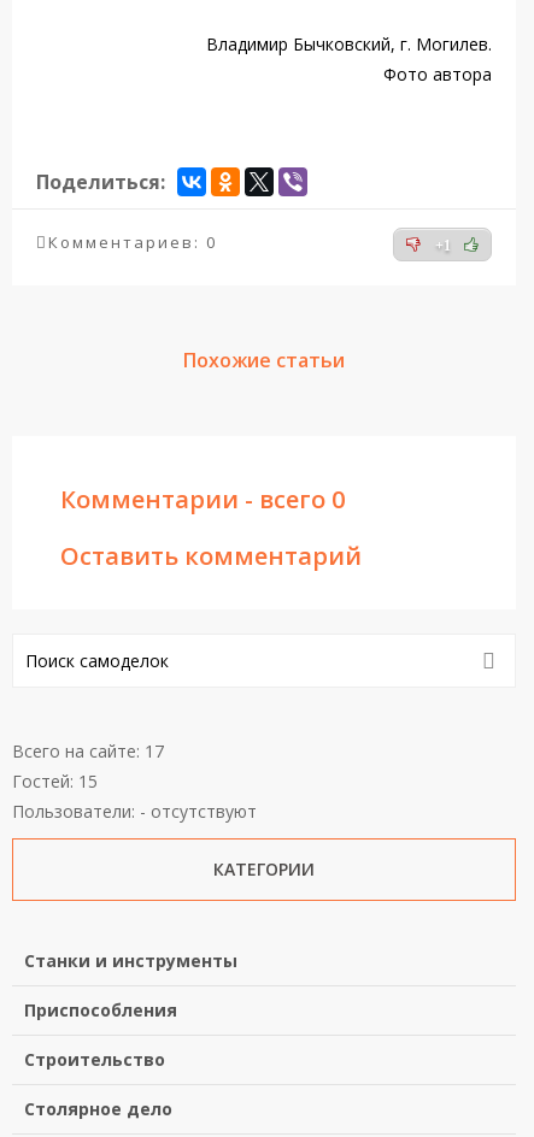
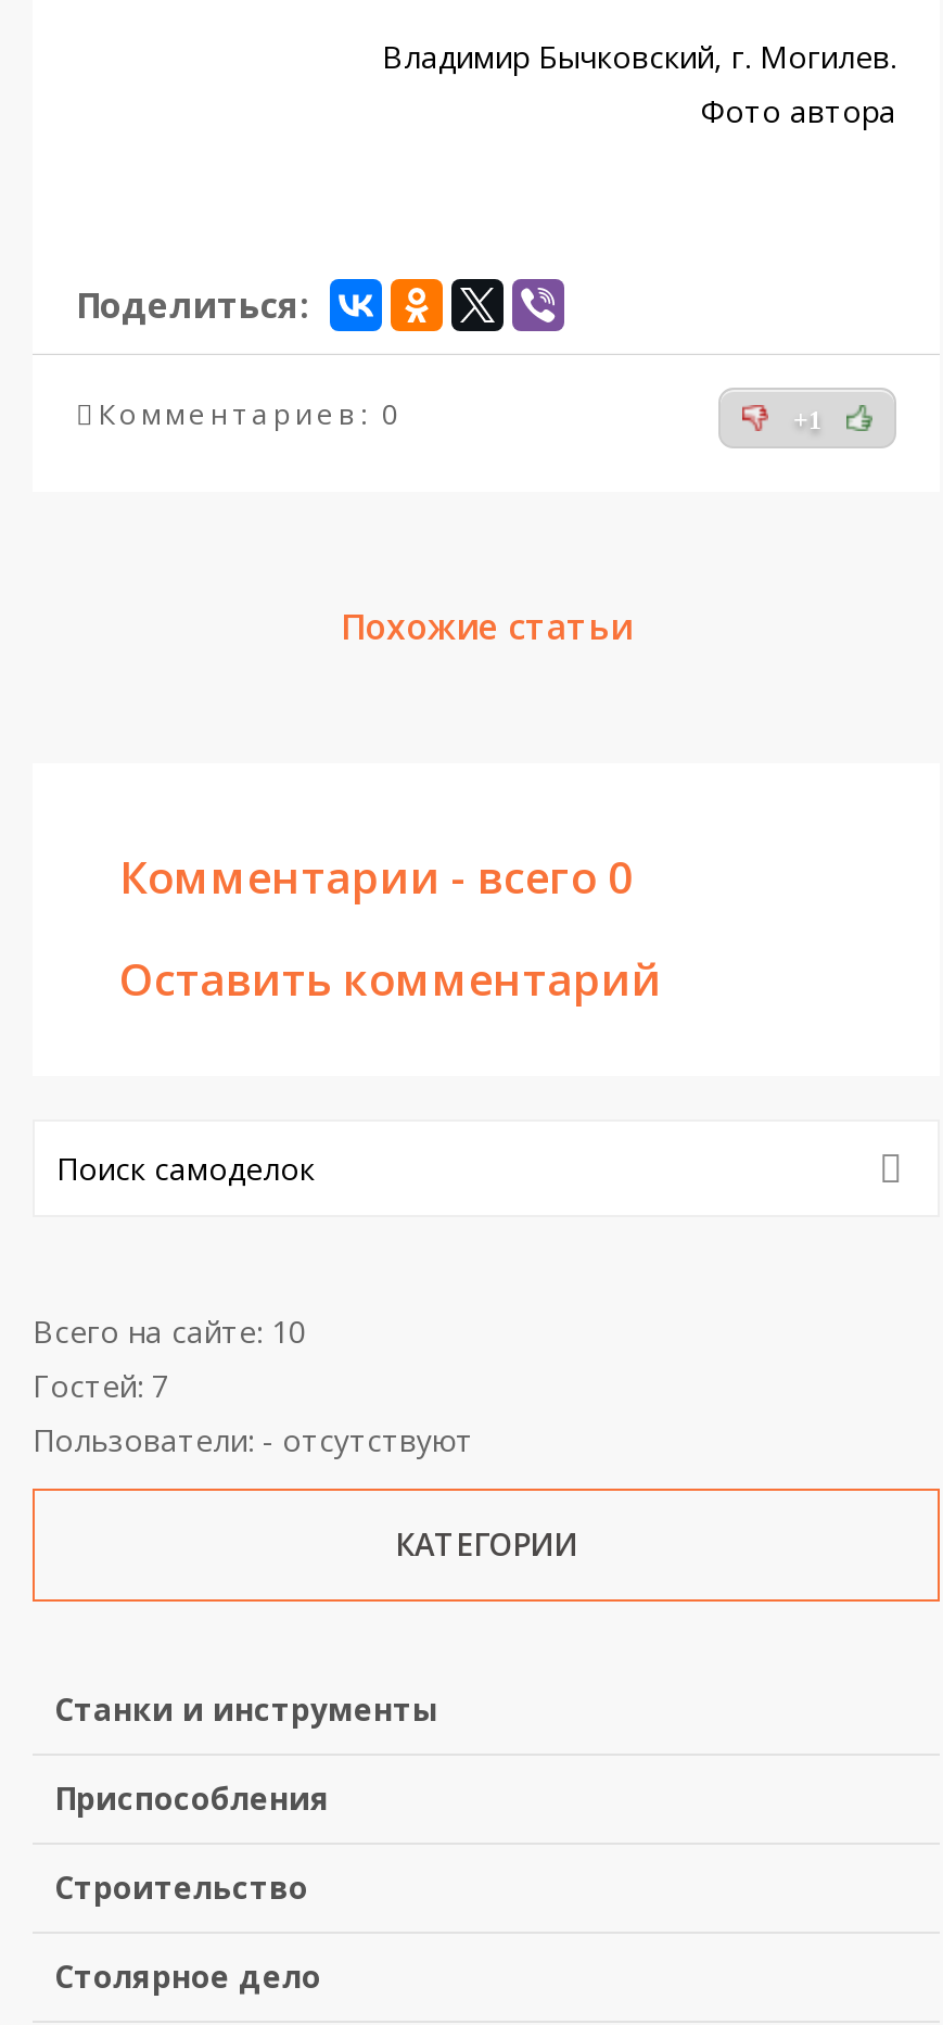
[12,740,164,763] Всего на сайте: 17 -> [33,1311,306,1352] Всего на сайте: 10
[12,770,98,793] Гостей: 15 -> [33,1365,169,1406] Гостей: 7

